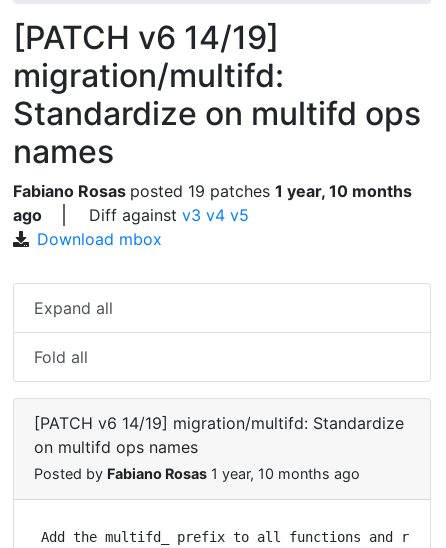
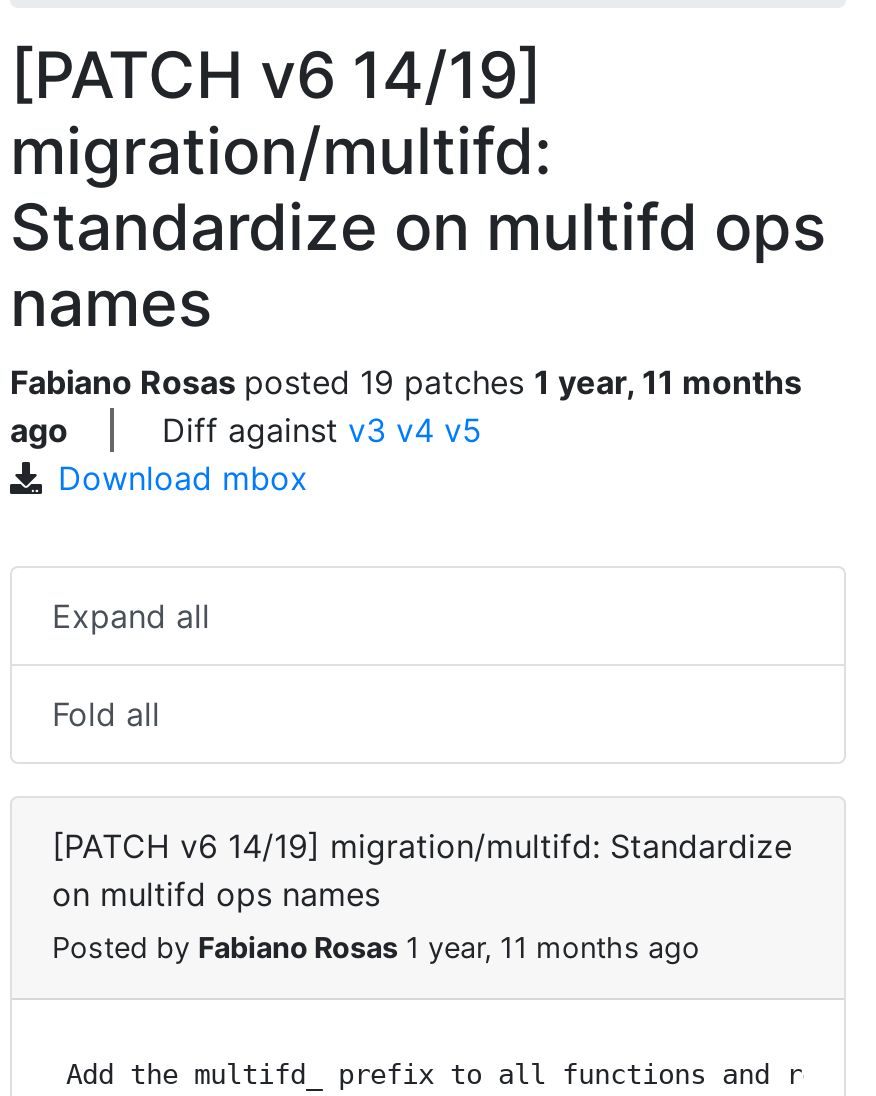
[13,181,412,201] Fabiano Rosas posted 19 patches 1 year, 10 months -> [10,362,802,402] Fabiano Rosas posted 19 patches 1 year, 11 months
[34,465,360,482] Posted by Fabiano Rosas 1 year, 10 months ago -> [52,929,700,963] Posted by Fabiano Rosas 1 year, 11 months ago

